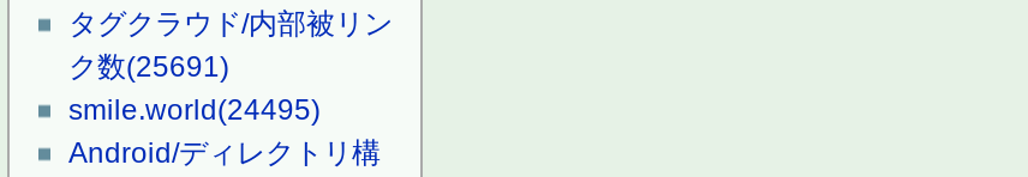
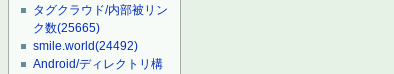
[68,51,229,84] ク数(25691) -> [33,21,100,35] ク数(25665)
[68,94,320,127] smile.world(24495) -> [33,39,138,53] smile.world(24492)

